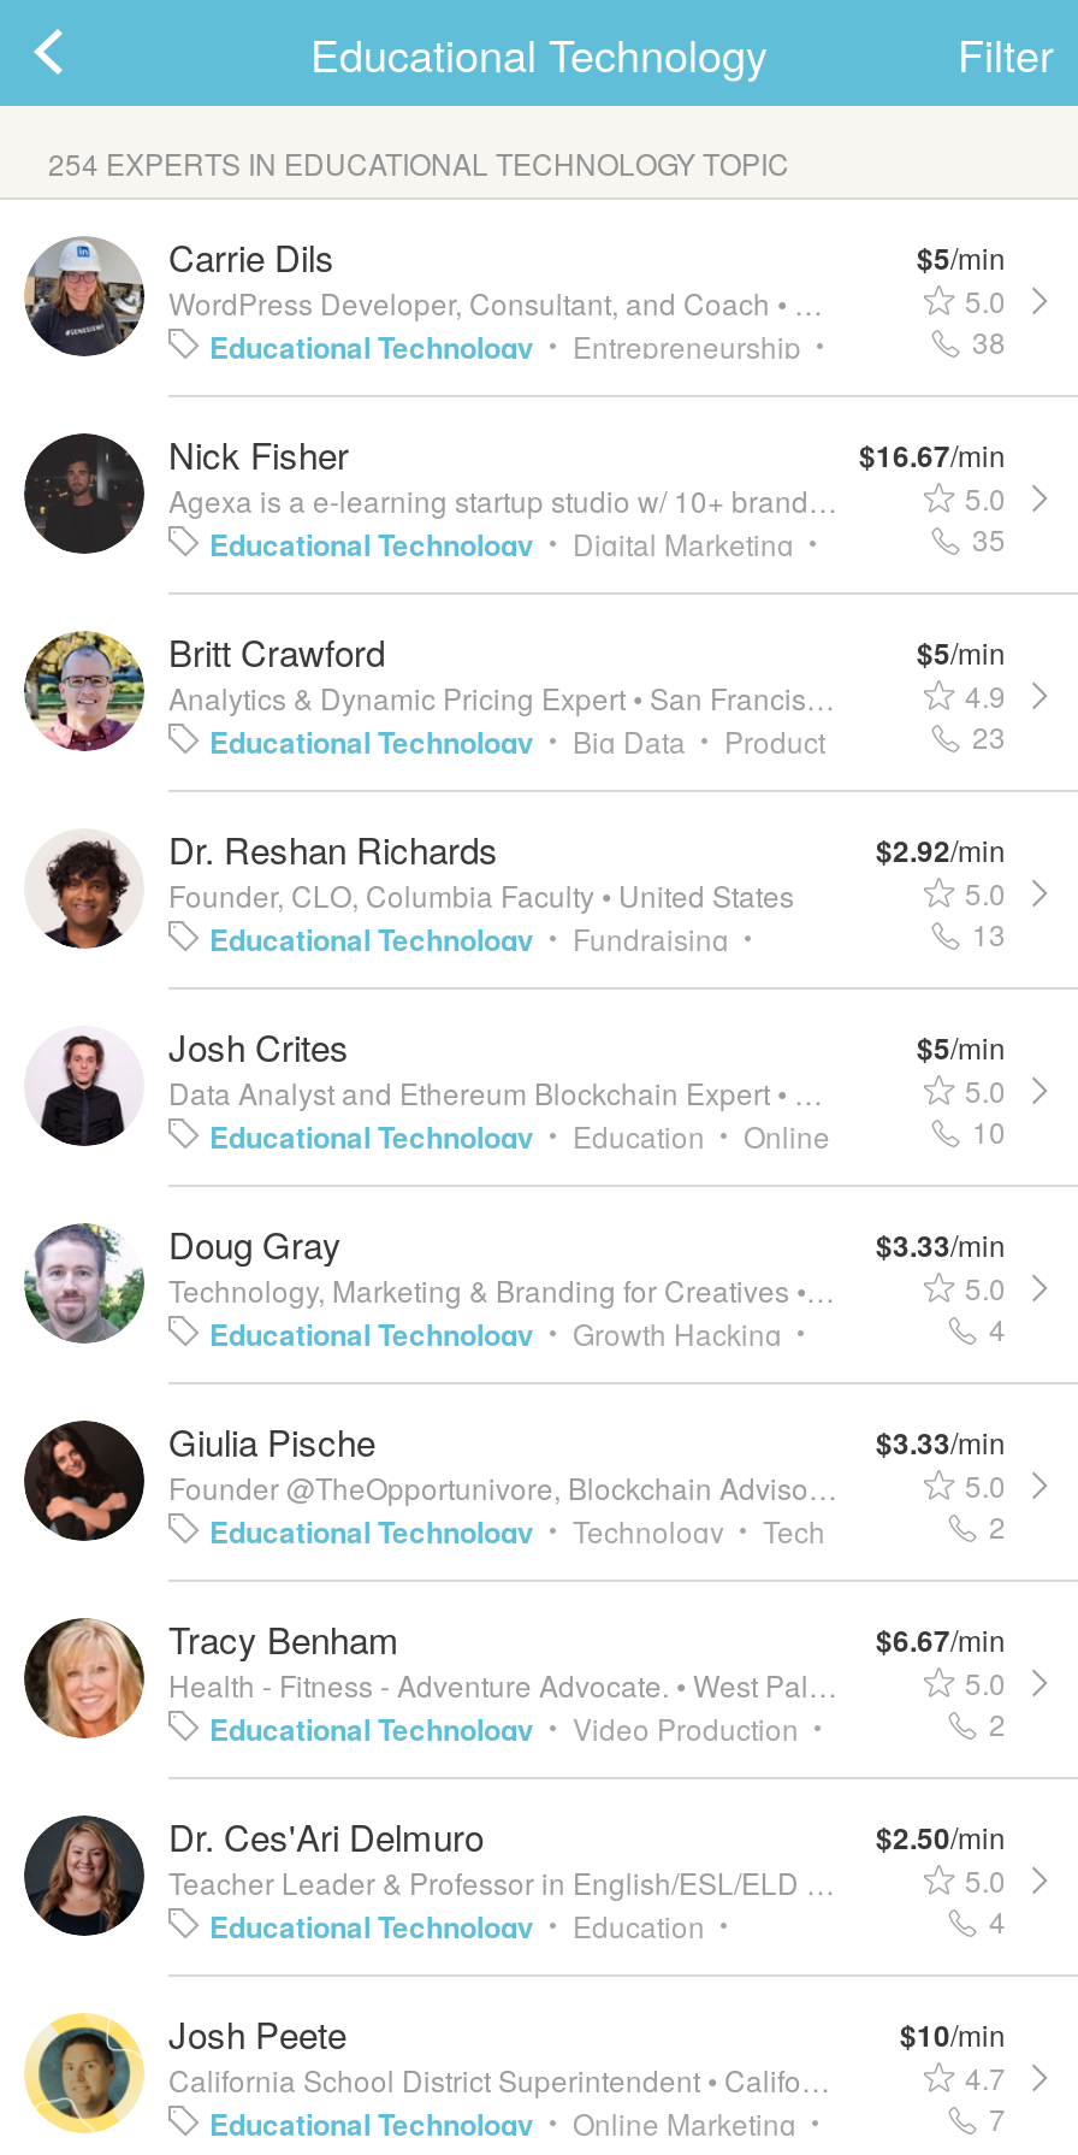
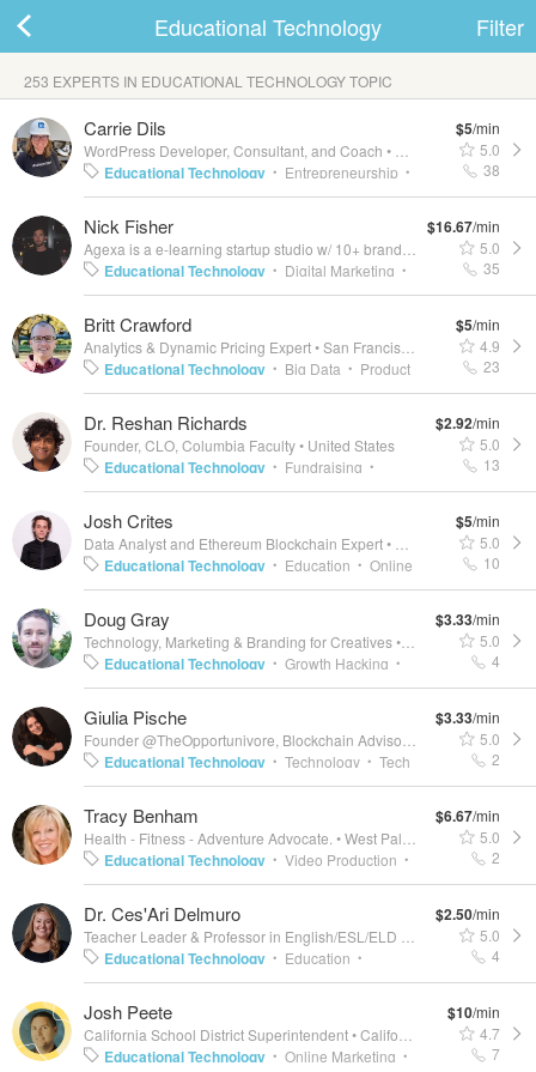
[48,142,789,183] 254 EXPERTS IN EDUCATIONAL TECHNOLOGY TOPIC -> [24,71,392,91] 253 EXPERTS IN EDUCATIONAL TECHNOLOGY TOPIC

